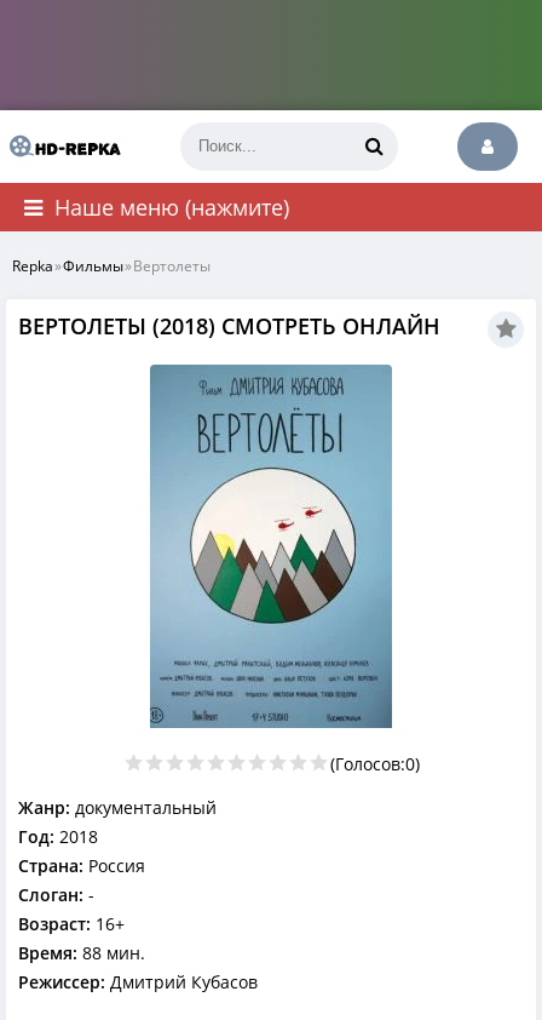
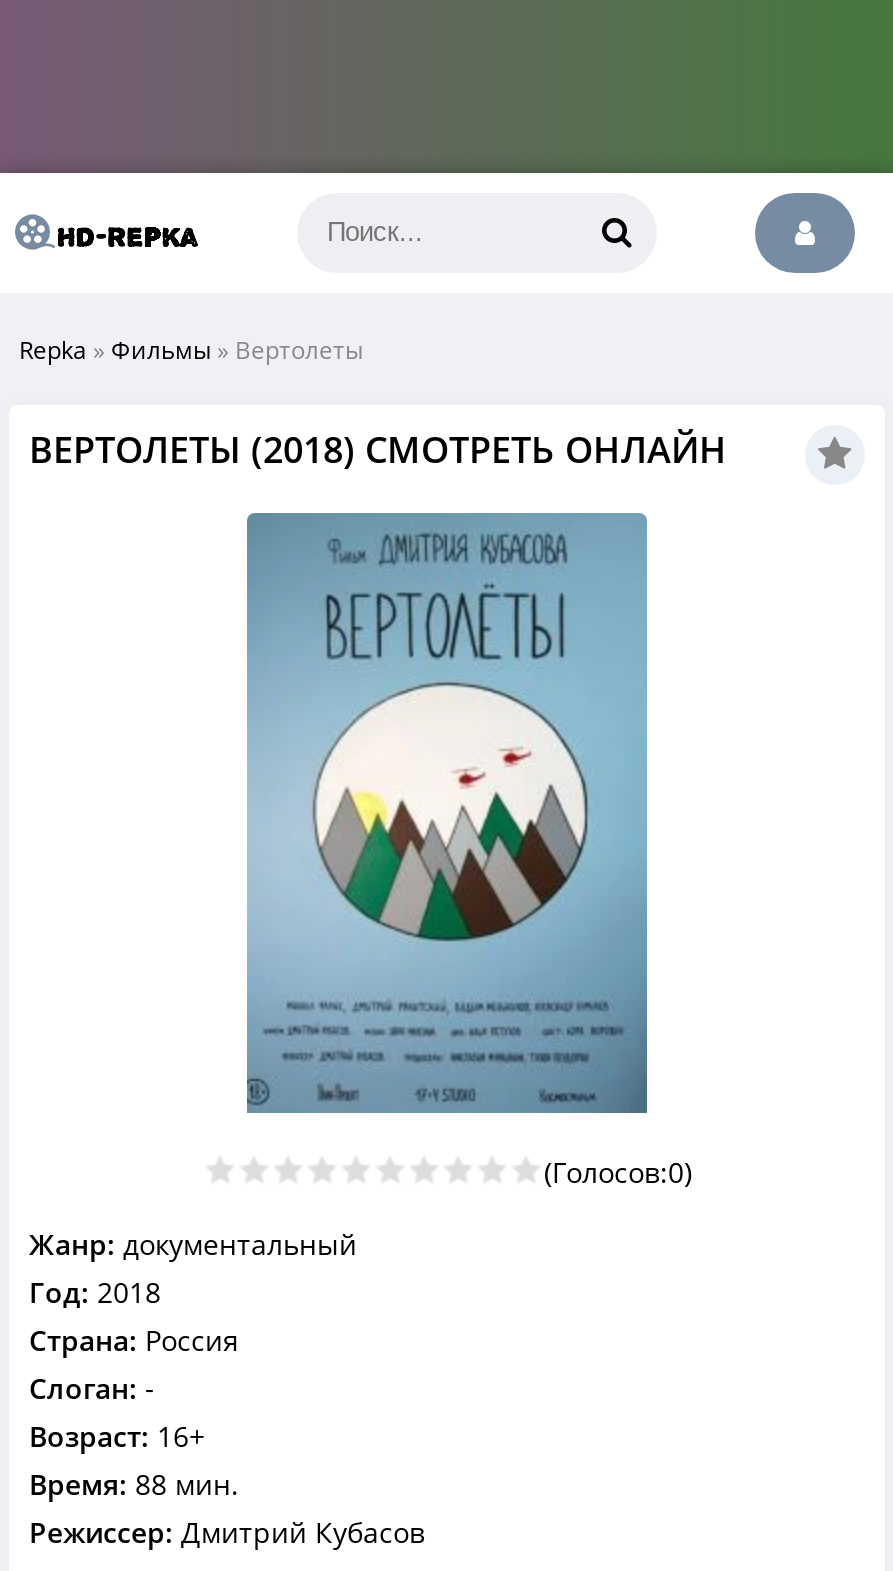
[54,193,289,222] Наше меню (нажмите) -> none

